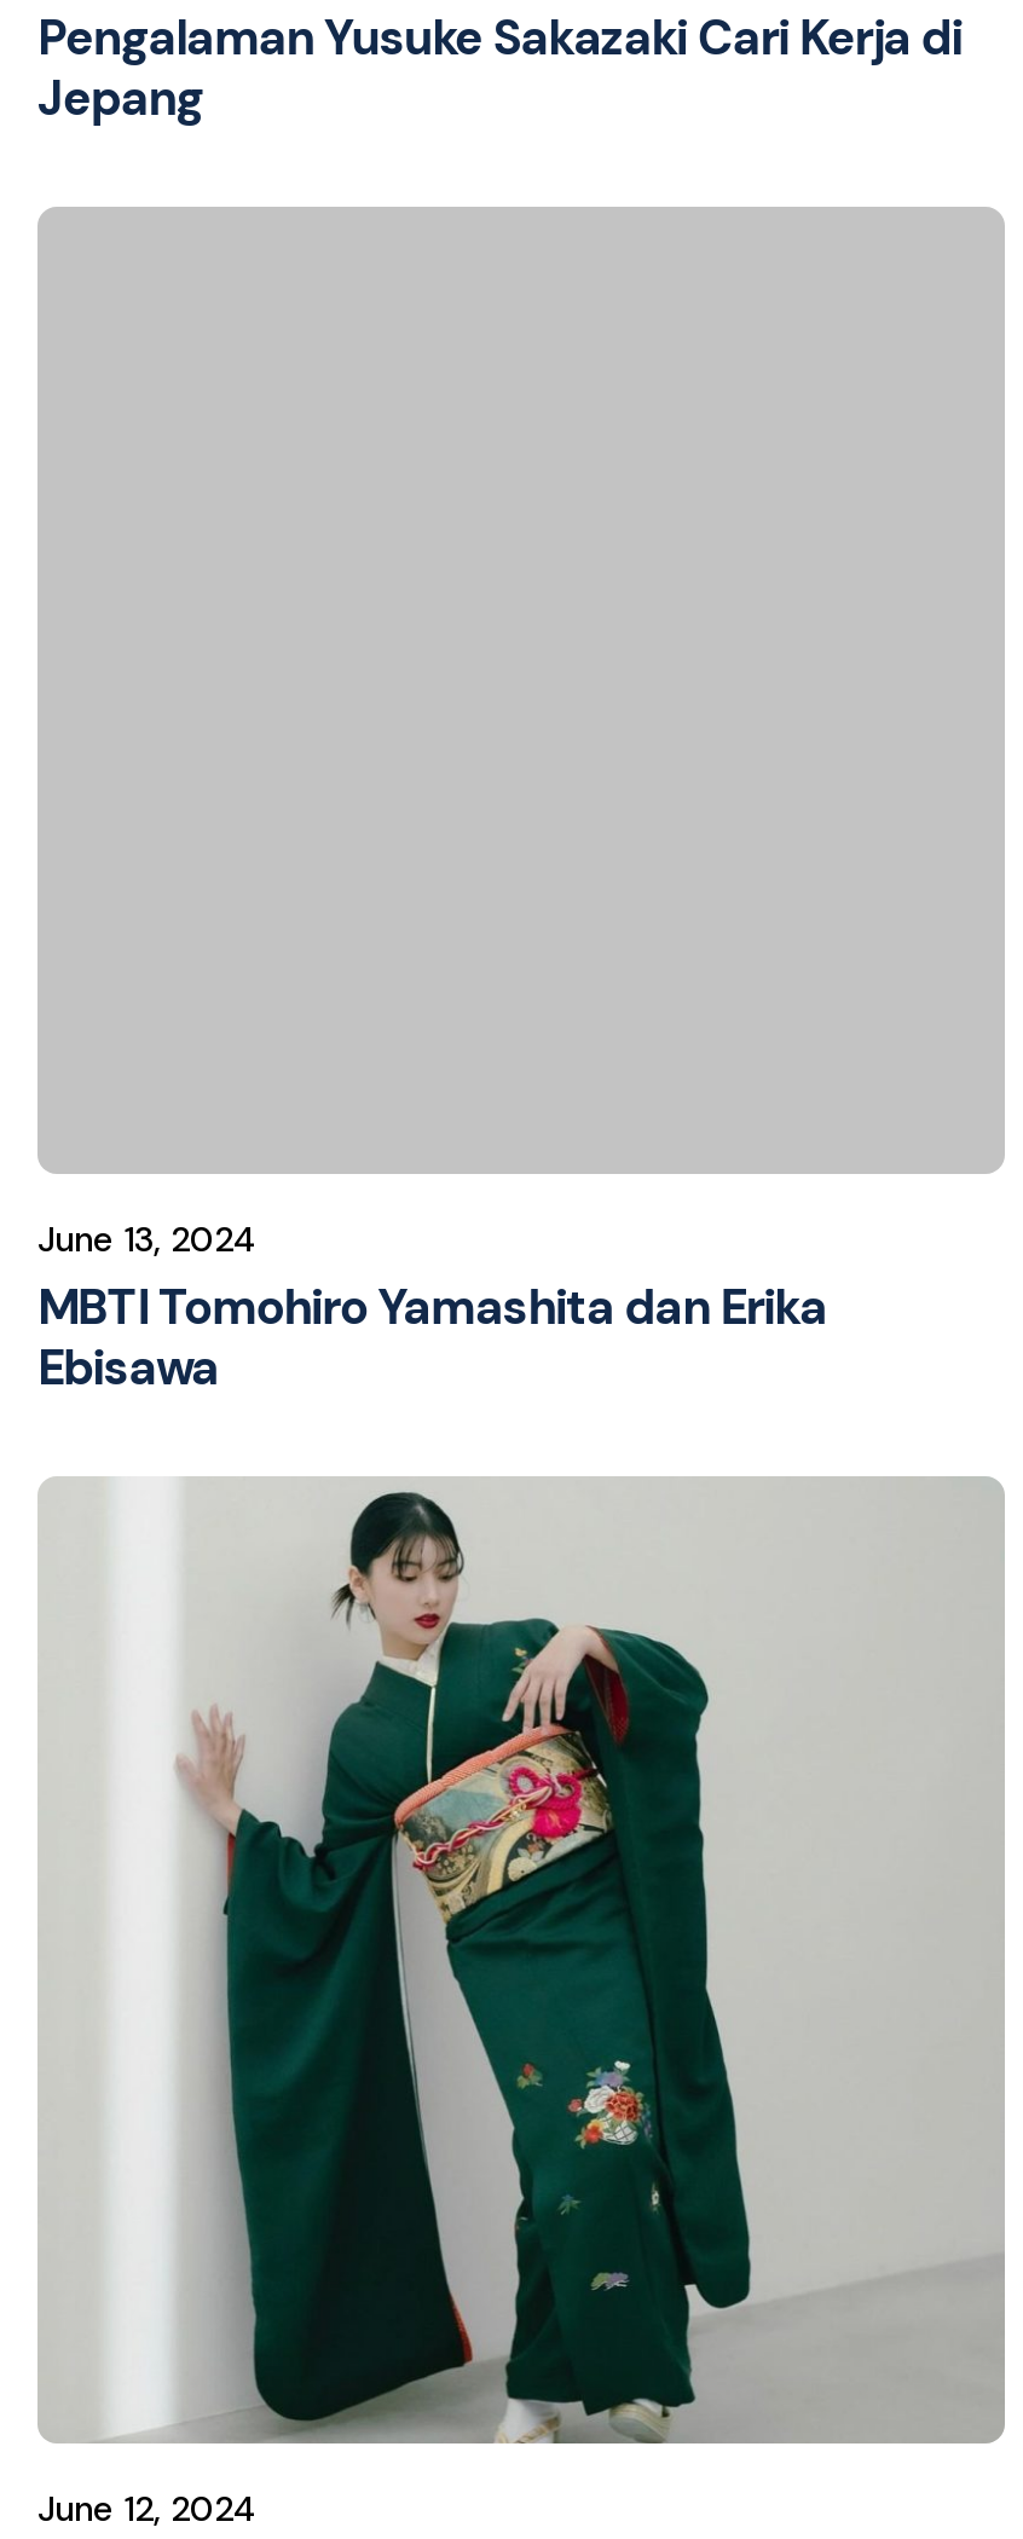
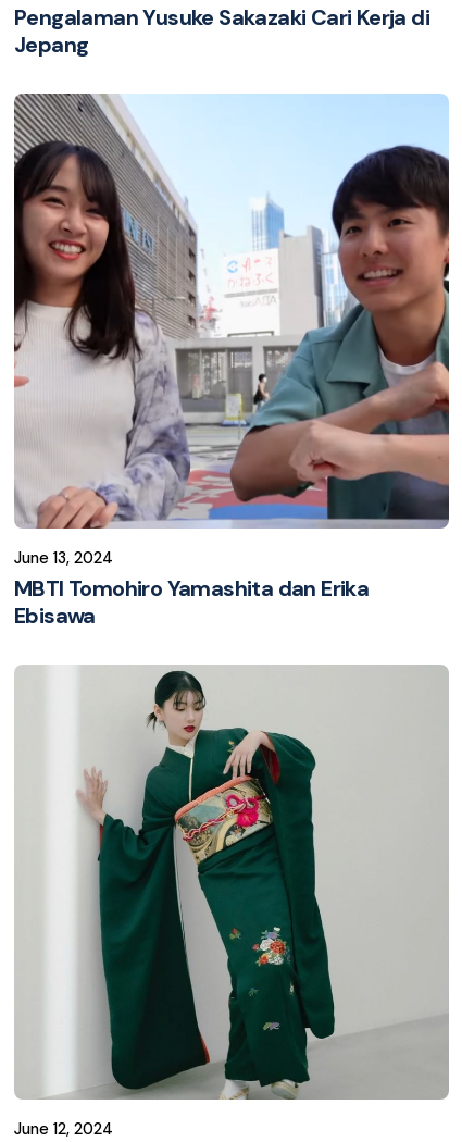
none -> [13,94,450,530] [image]

